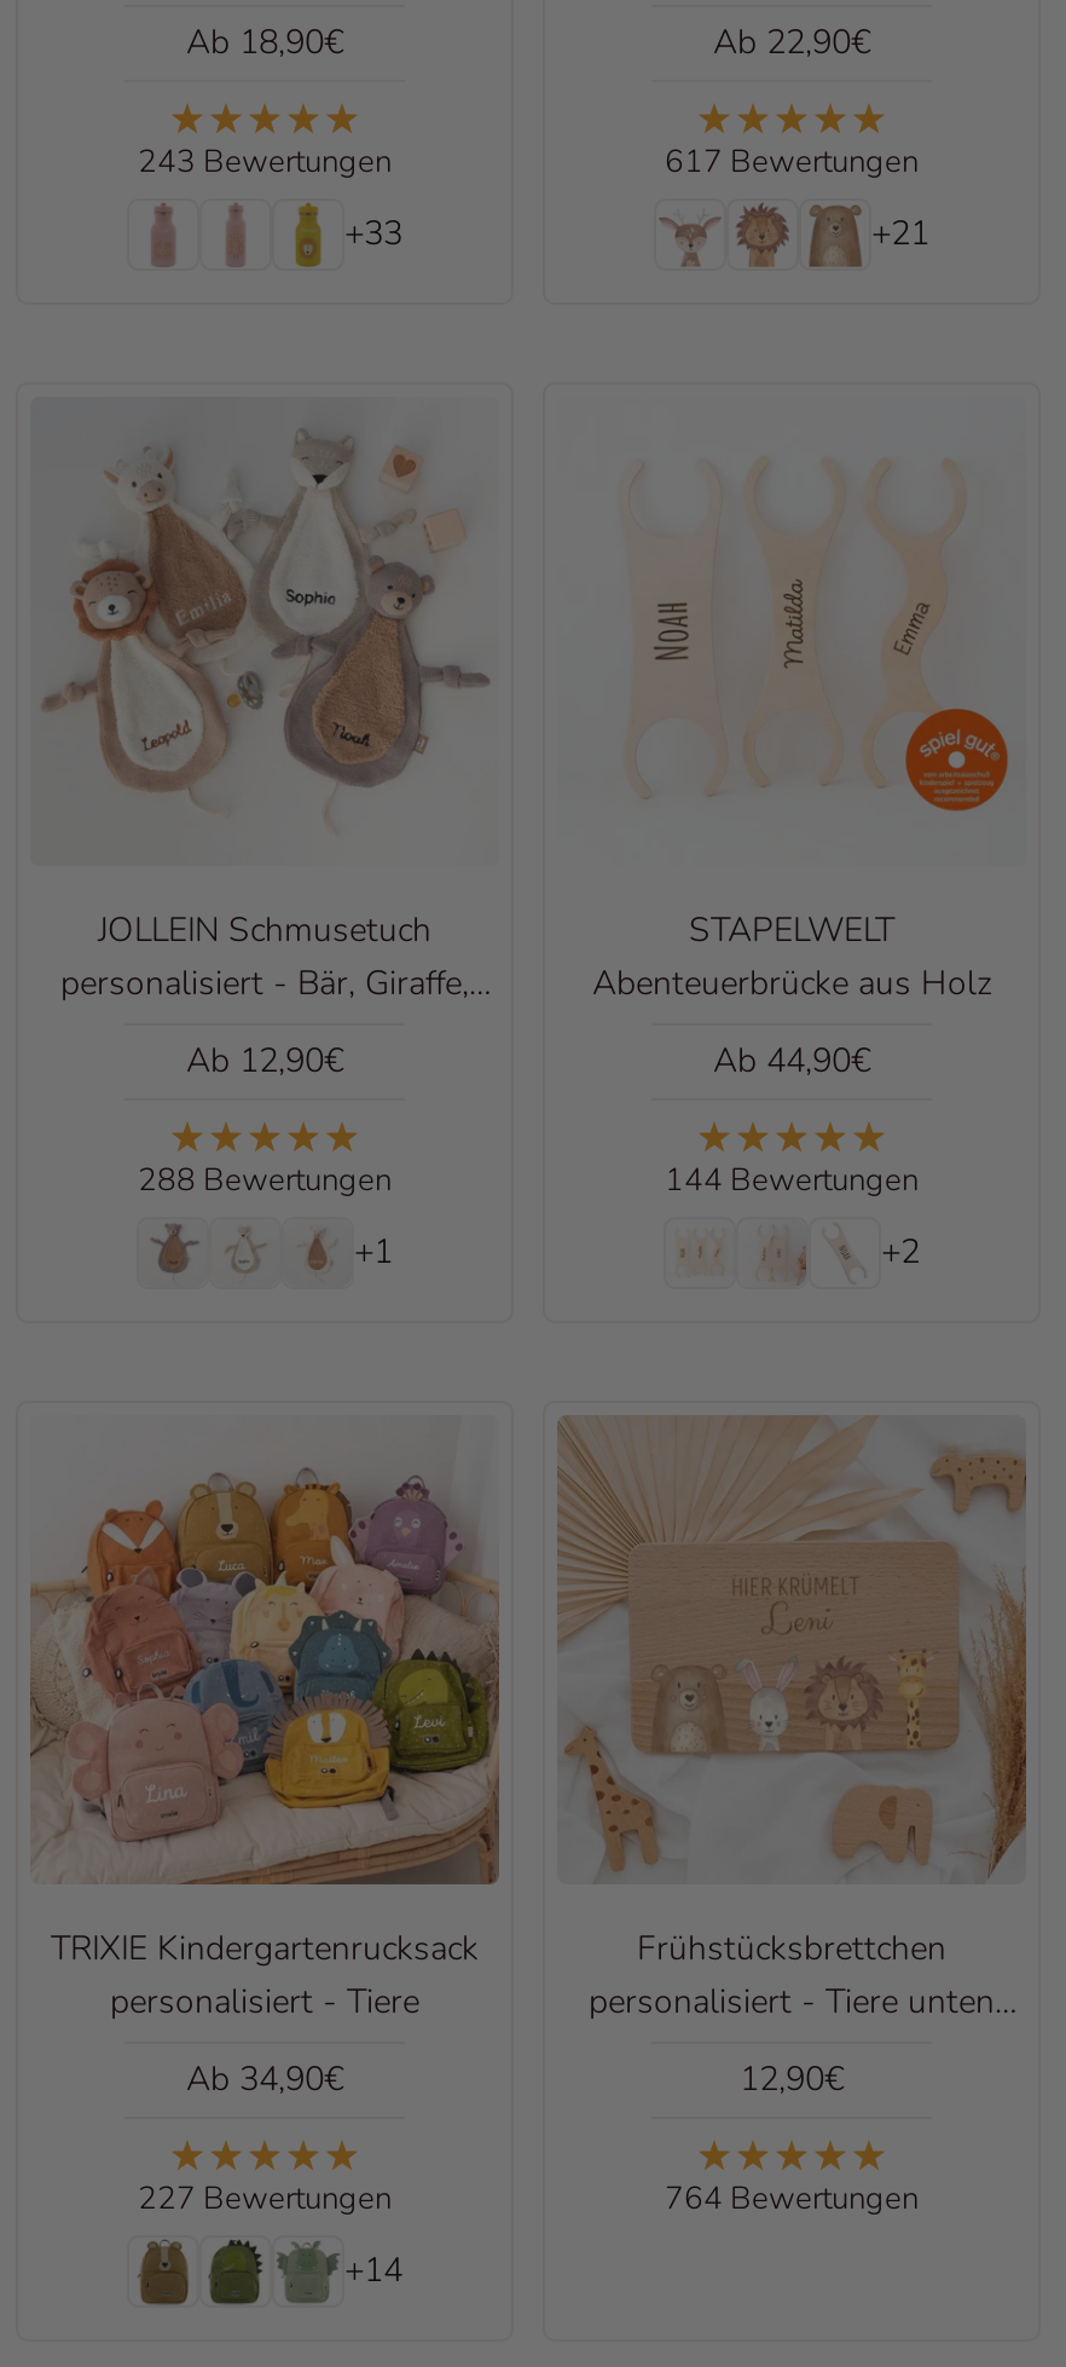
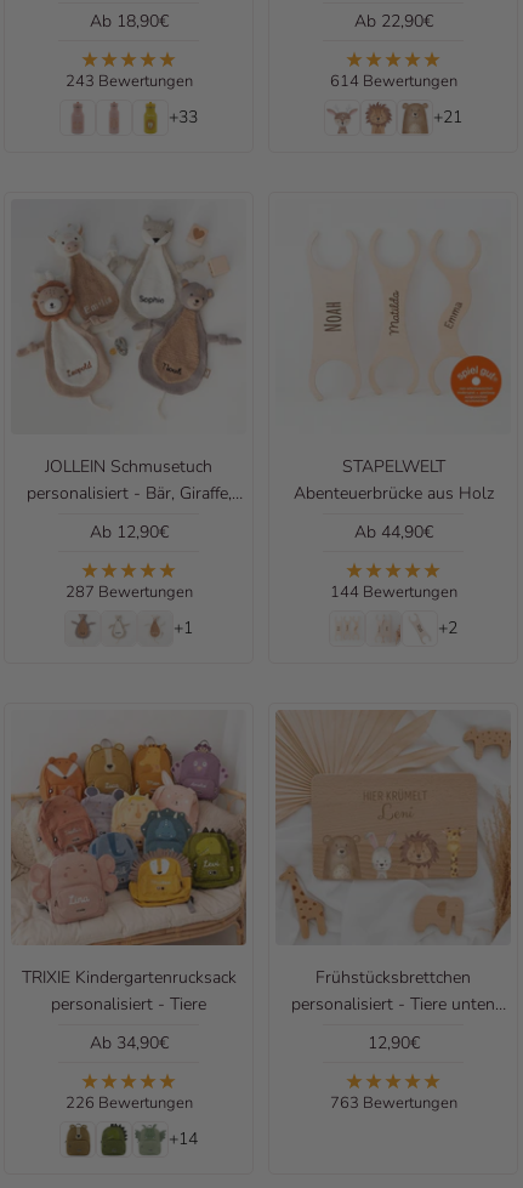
[665,141,919,184] 617 Bewertungen -> [329,71,457,92] 614 Bewertungen
[138,1159,392,1202] 288 Bewertungen -> [65,581,192,603] 287 Bewertungen
[138,2177,392,2220] 227 Bewertungen -> [65,1092,192,1114] 226 Bewertungen
[665,2177,919,2220] 764 Bewertungen -> [329,1092,457,1114] 763 Bewertungen

